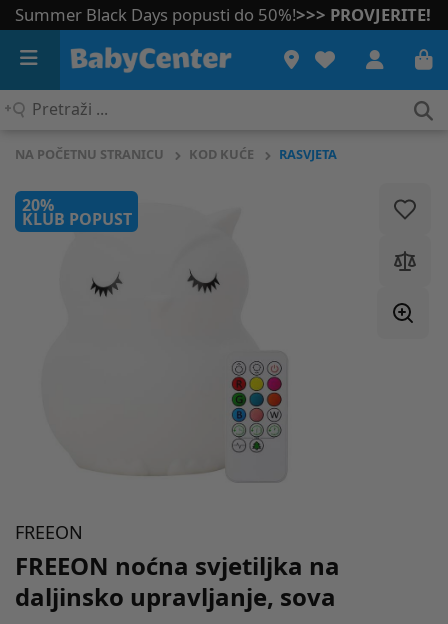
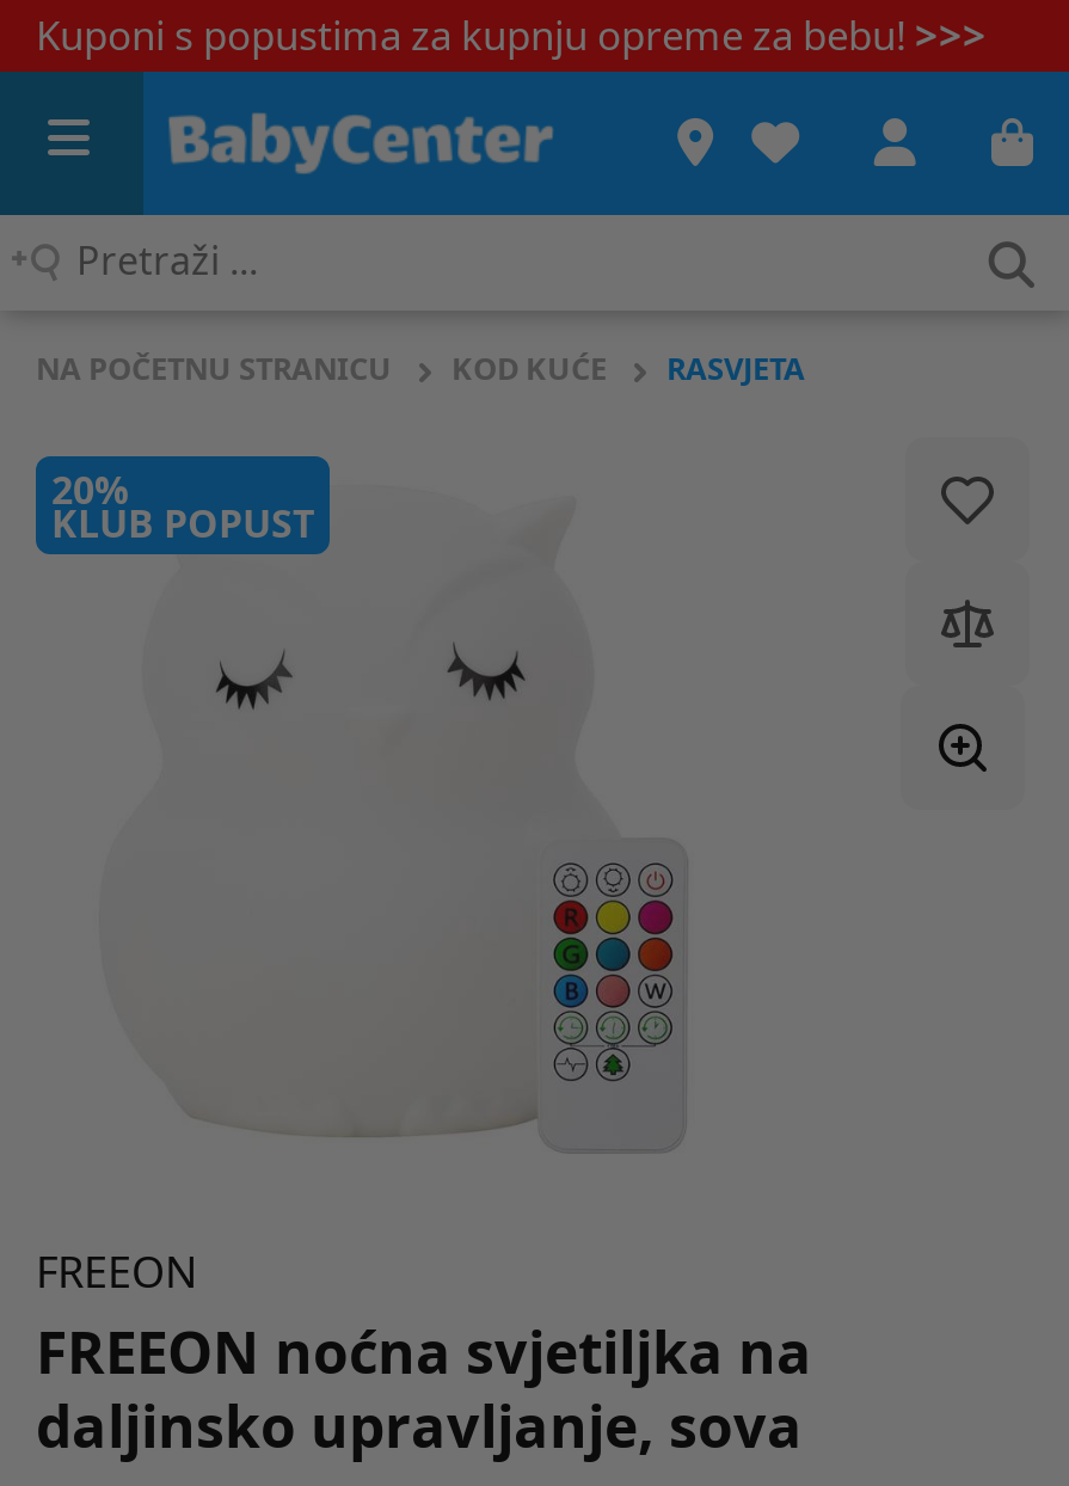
[15,3,431,26] Summer Black Days popusti do 50%! >>> PROVJERITE! -> [36,7,987,62] Kuponi s popustima za kupnju opreme za bebu! >>>

